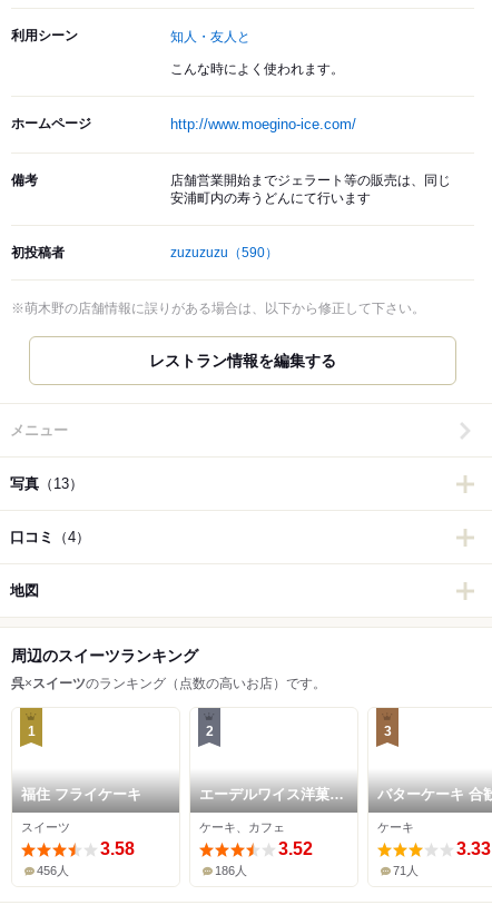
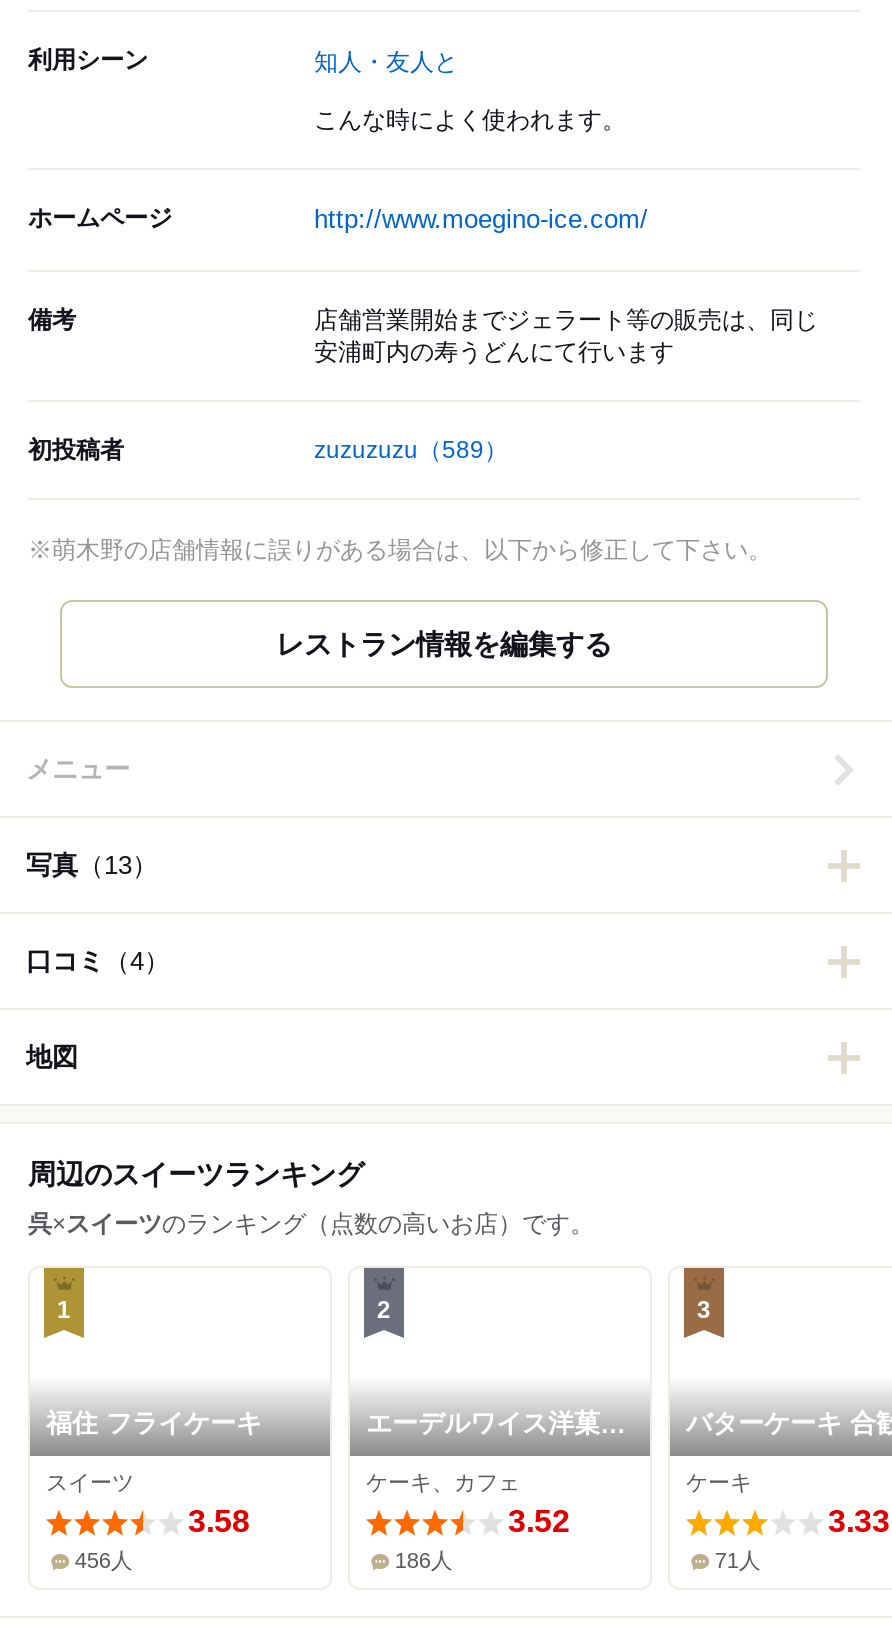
[170,245,278,261] zuzuzuzu（590） -> [314,437,508,465] zuzuzuzu（589）

